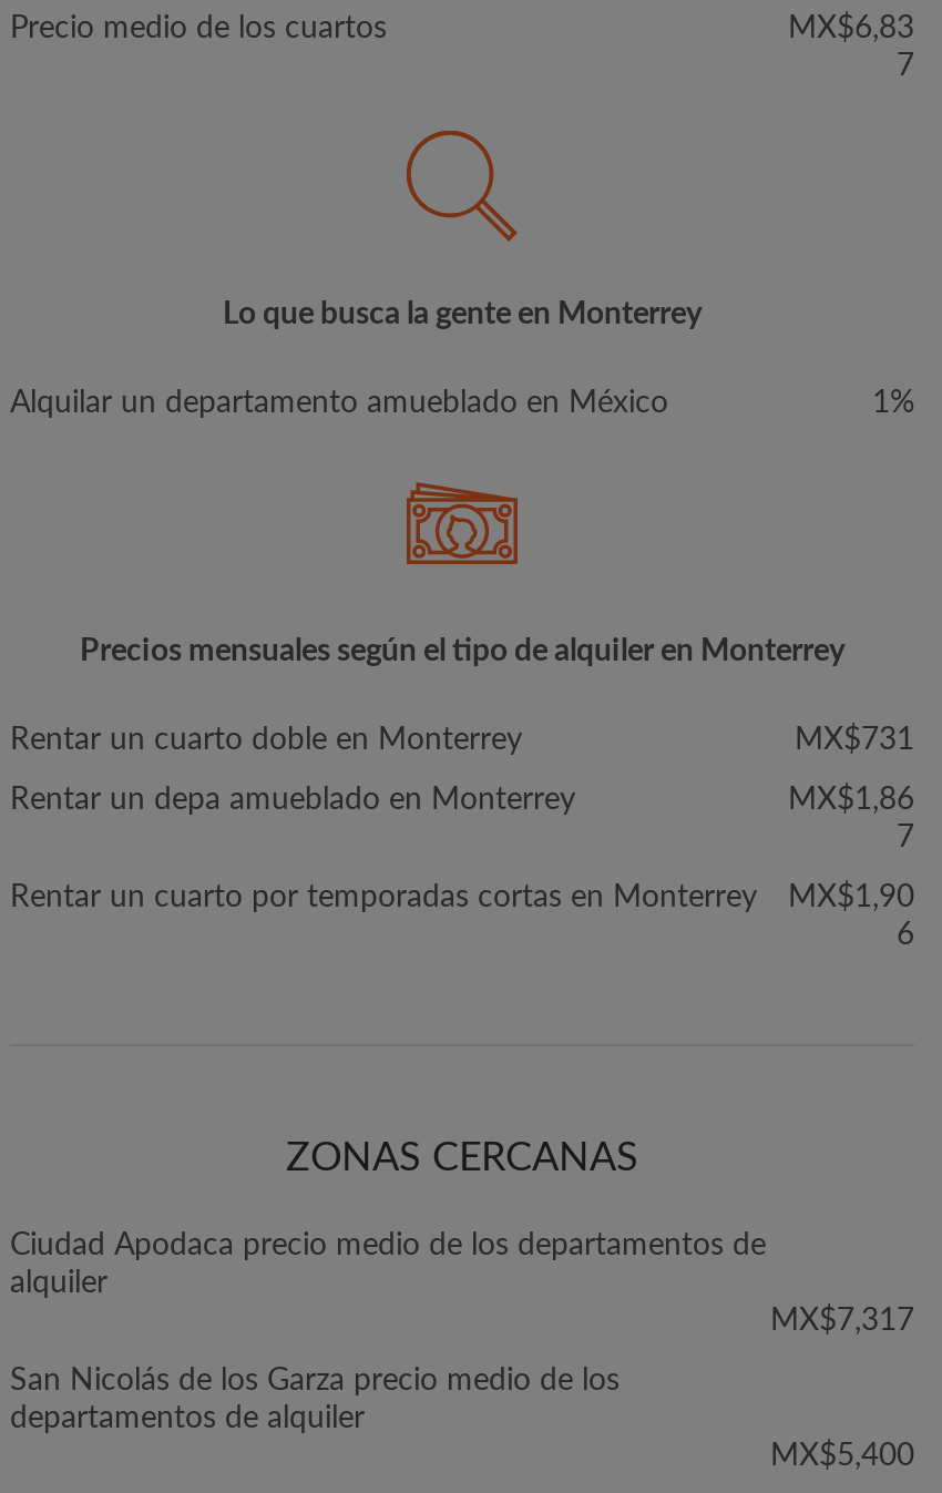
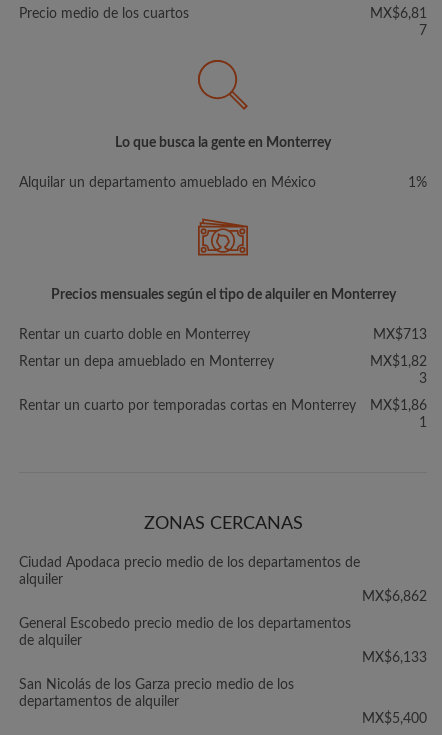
[788,13,914,44] MX$6,83 -> [370,7,427,21] MX$6,81
[795,725,914,756] MX$731 -> [373,328,427,342] MX$713
[788,785,914,853] MX$1,86 | 7 -> [370,355,427,386] MX$1,82 | 3
[788,882,914,951] MX$1,90 | 6 -> [370,399,427,430] MX$1,86 | 1
[770,1306,914,1337] MX$7,317 -> [19,590,427,665] MX$6,862 | General Escobedo precio medio de los departamentos | de alquiler | MX$6,133

